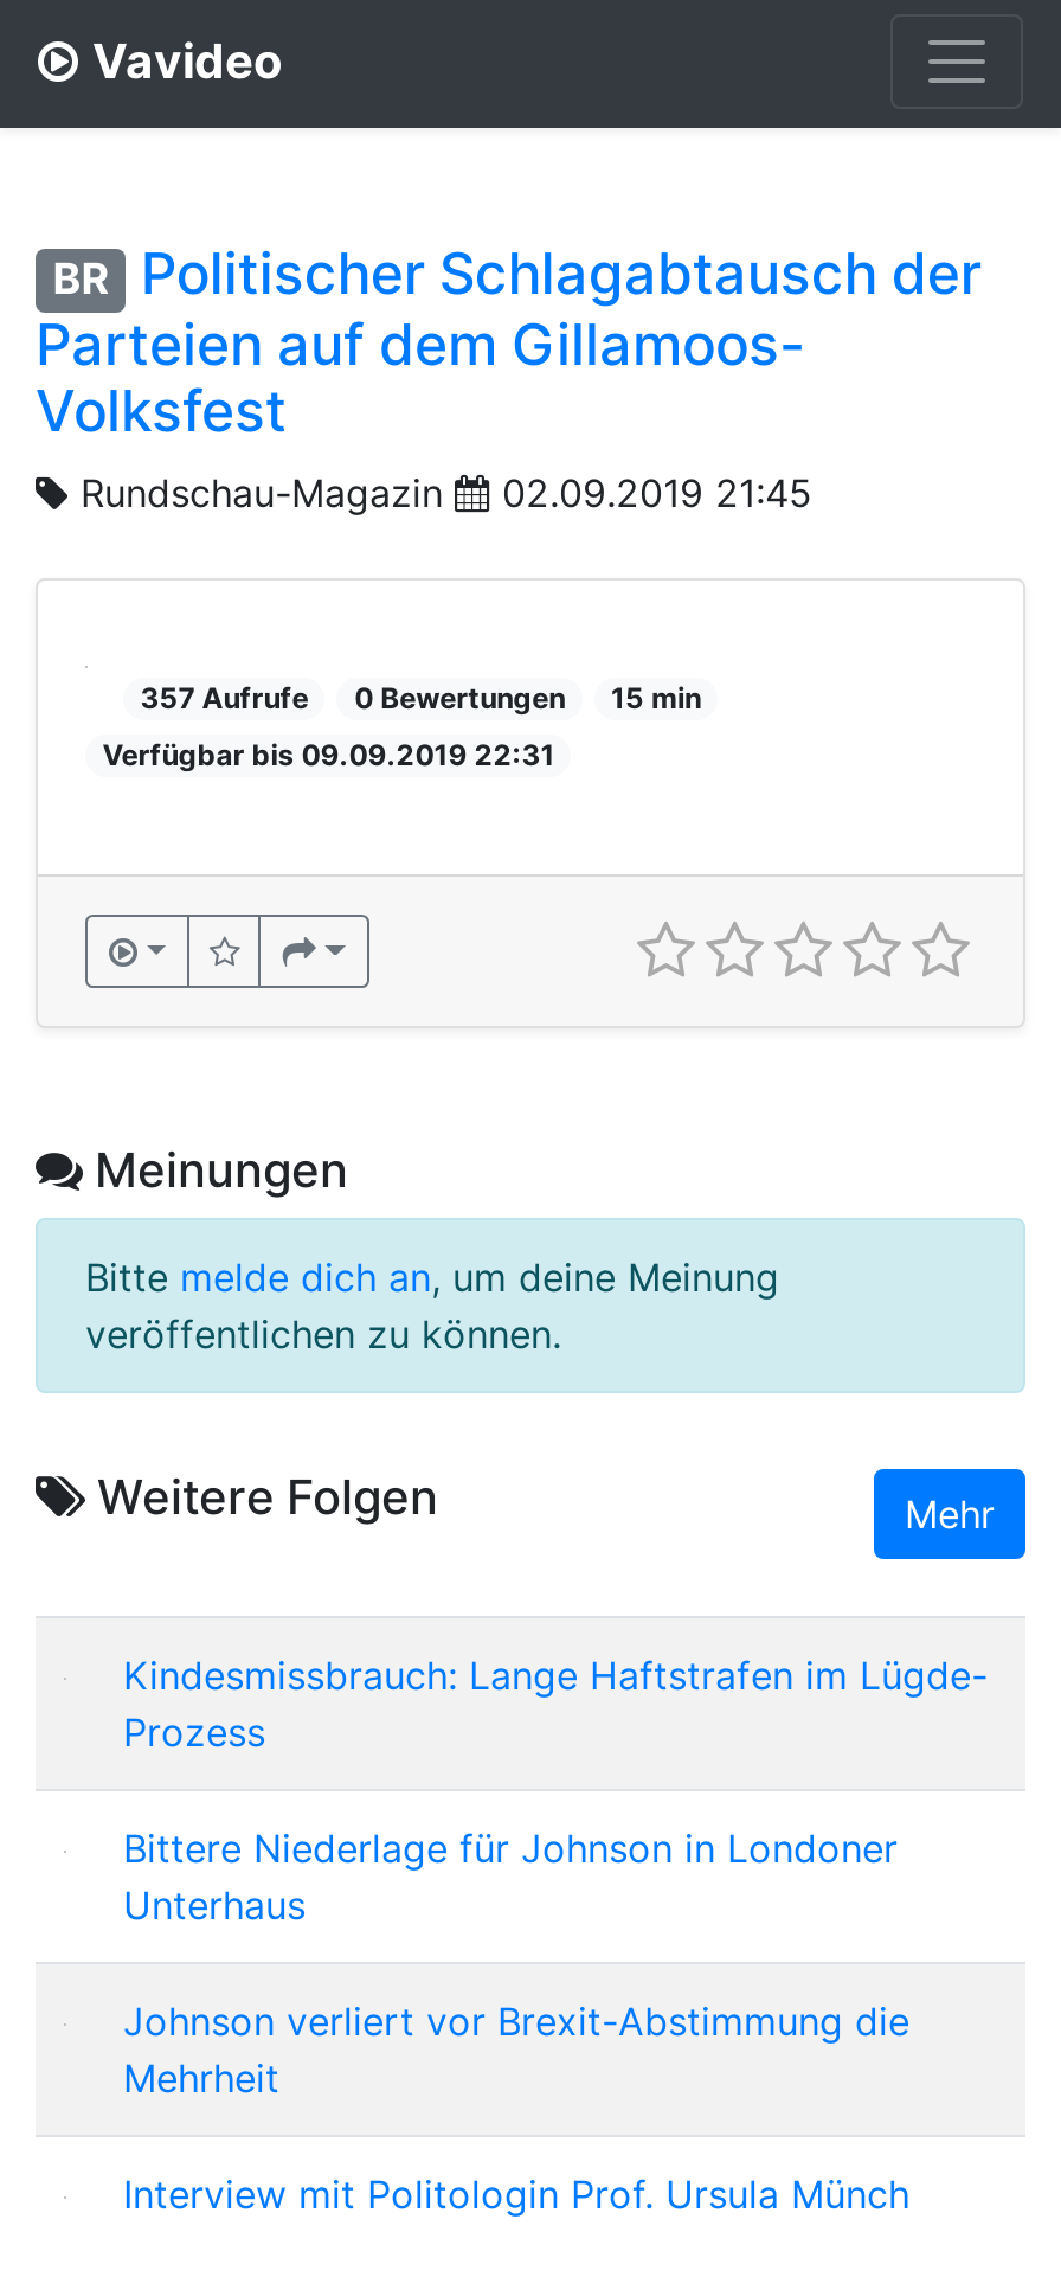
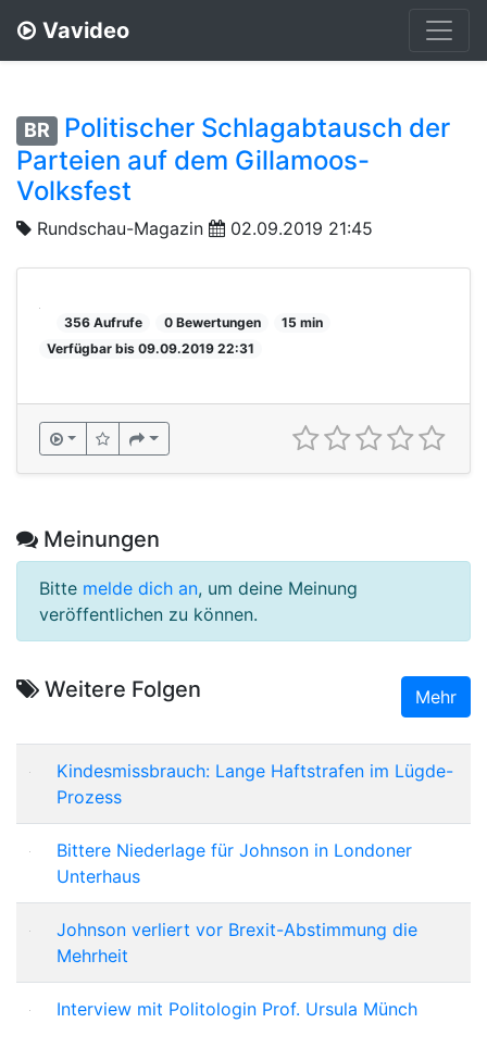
[140,679,308,714] 357 Aufrufe -> [64,314,143,330] 356 Aufrufe

